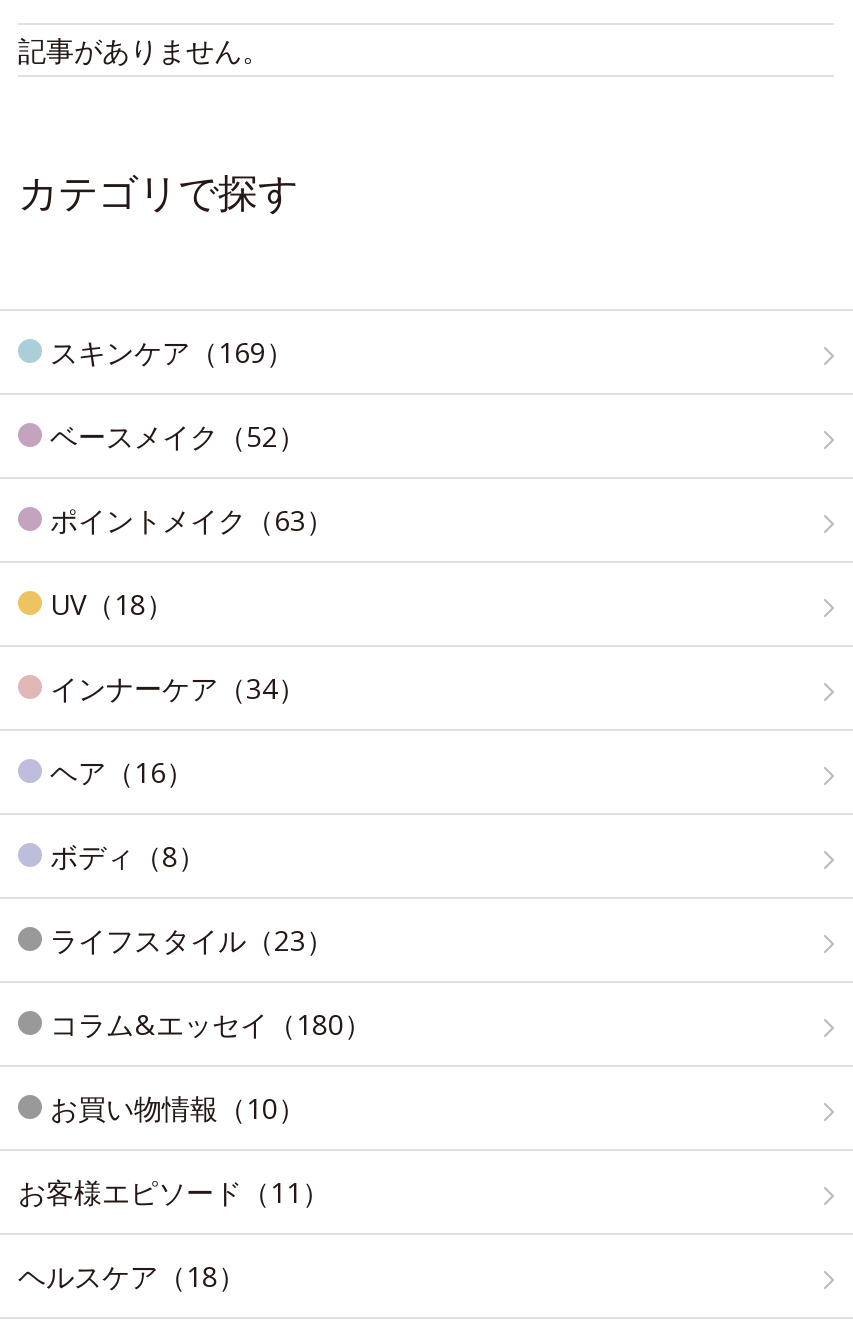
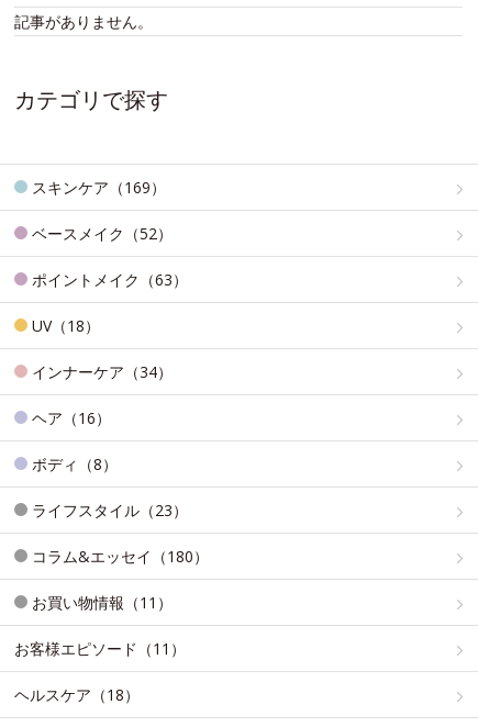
[50,1089,306,1127] お買い物情報（10） -> [32,592,173,613] お買い物情報（11）

